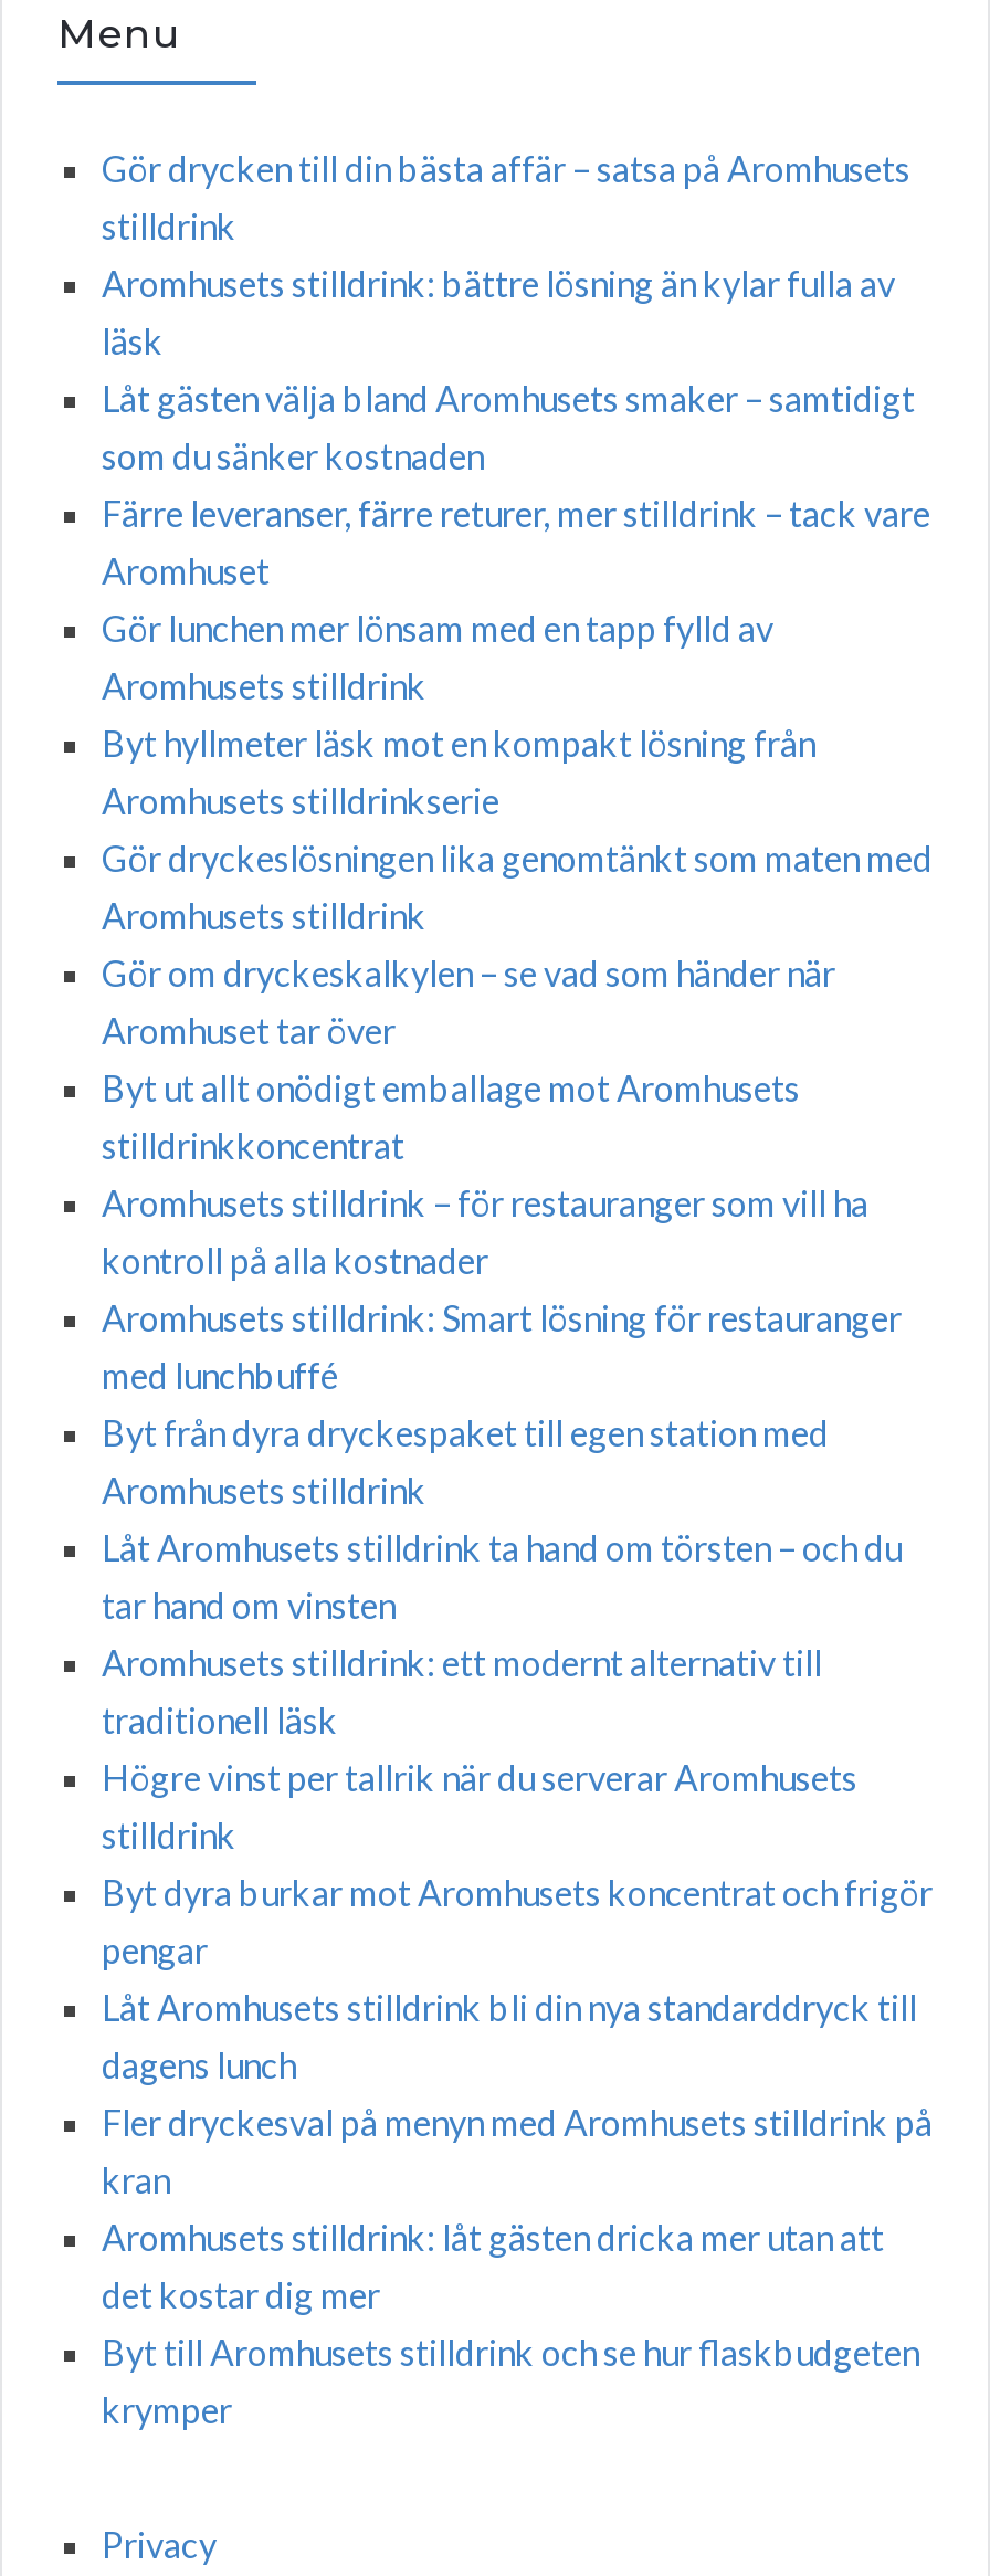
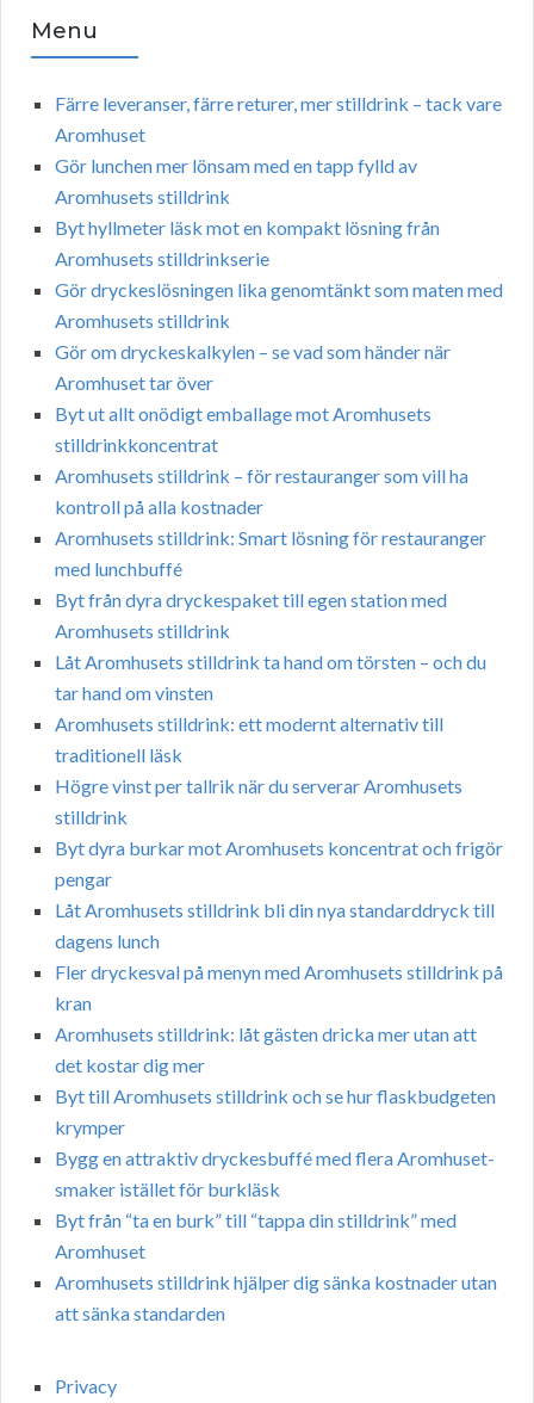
[102,147,915,477] Gör drycken till din bästa affär – satsa på Aromhusets | stilldrink | Aromhusets stilldrink: bättre lösning än kylar fulla av | läsk | Låt gästen välja bland Aromhusets smaker – samtidigt | som du sänker kostnaden -> none
moved [102,492,933,2430] -> [55,92,503,1138]: Färre leveranser, färre returer, mer stilldrink – tack vare | Aromhuset | Gör lunchen mer lönsam med en tapp fylld av | ... | Byt till Aromhusets stilldrink och se hur flaskbudgeten | krymper
none -> [55,1147,497,1324] Bygg en attraktiv dryckesbuffé med flera Aromhuset- | smaker istället för burkläsk | Byt från “ta en burk” till “tappa din stilldrink” med | Aromhuset | Aromhusets stilldrink hjälper dig sänka kostnader utan | att sänka standarden

